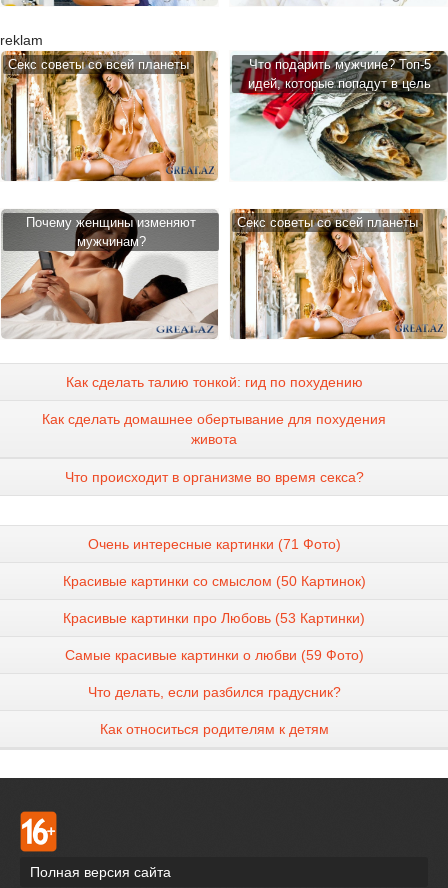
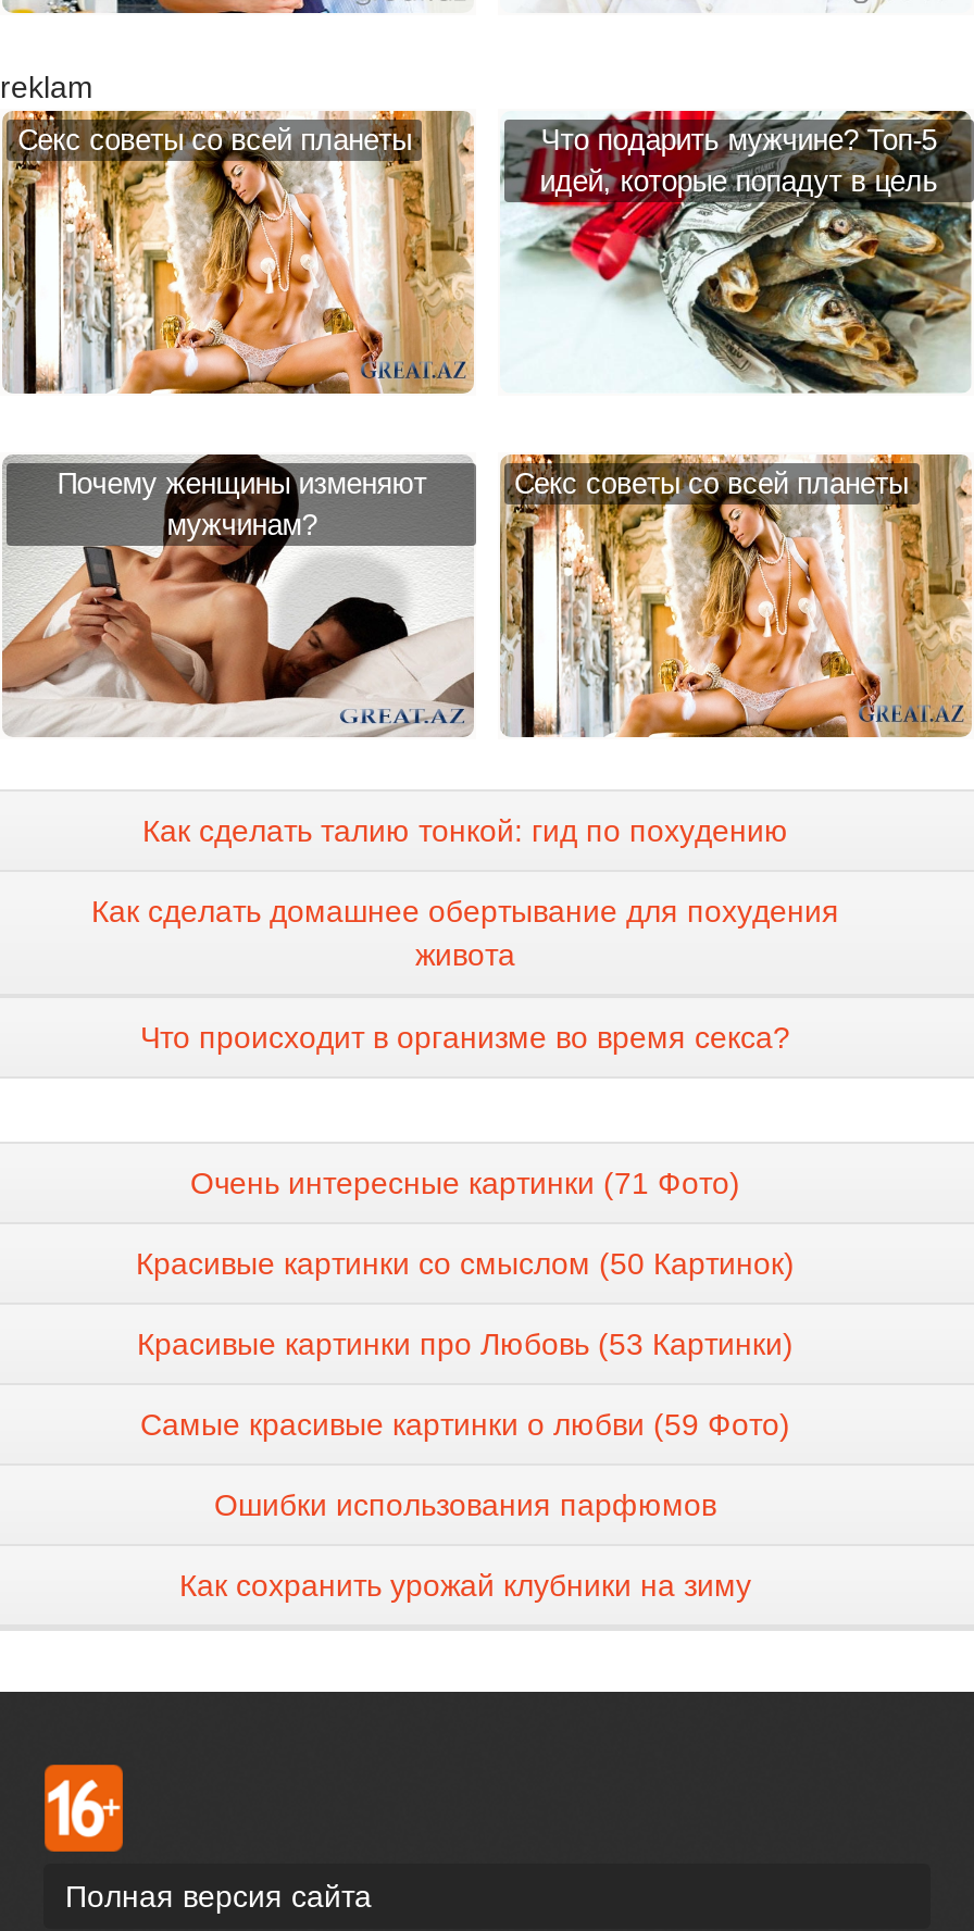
[87,684,340,700] Что делать, если разбился градусник? -> [214,1487,716,1522] Ошибки использования парфюмов
[99,721,328,737] Как относиться родителям к детям -> [179,1568,751,1603] Как сохранить урожай клубники на зиму

